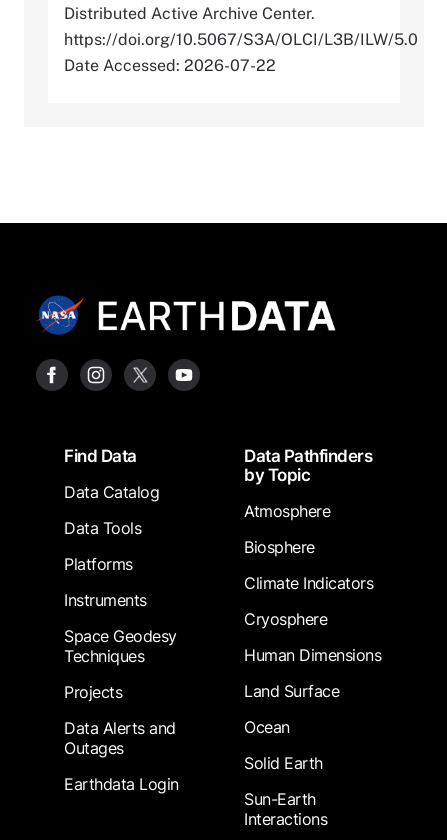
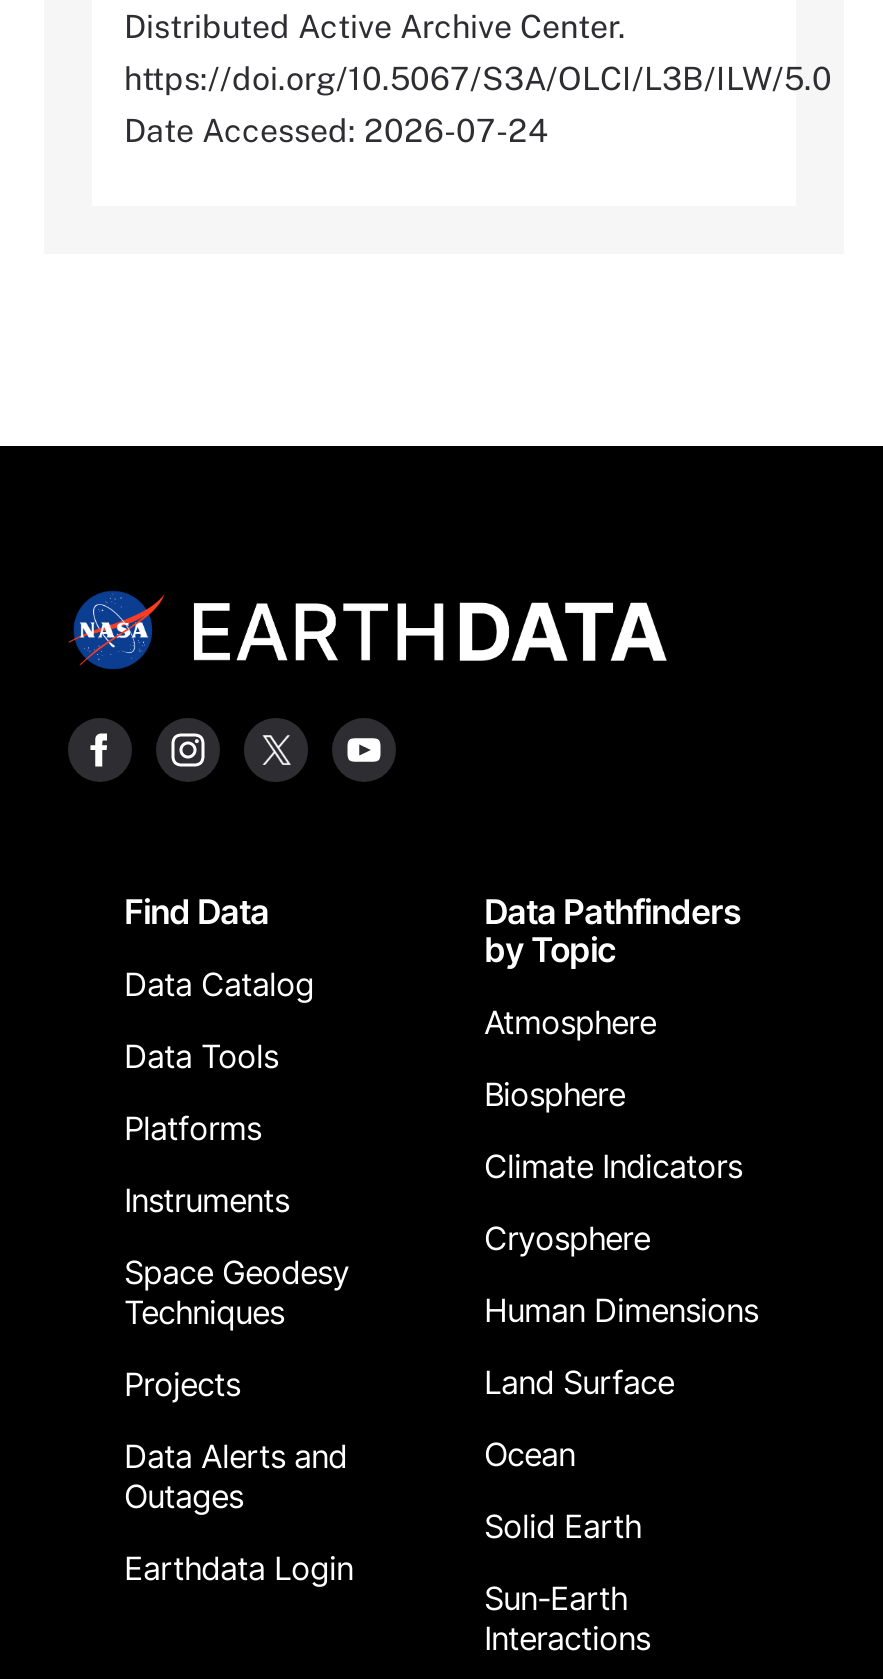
[64,56,276,75] Date Accessed: 2026-07-22 -> [124,112,548,150] Date Accessed: 2026-07-24

